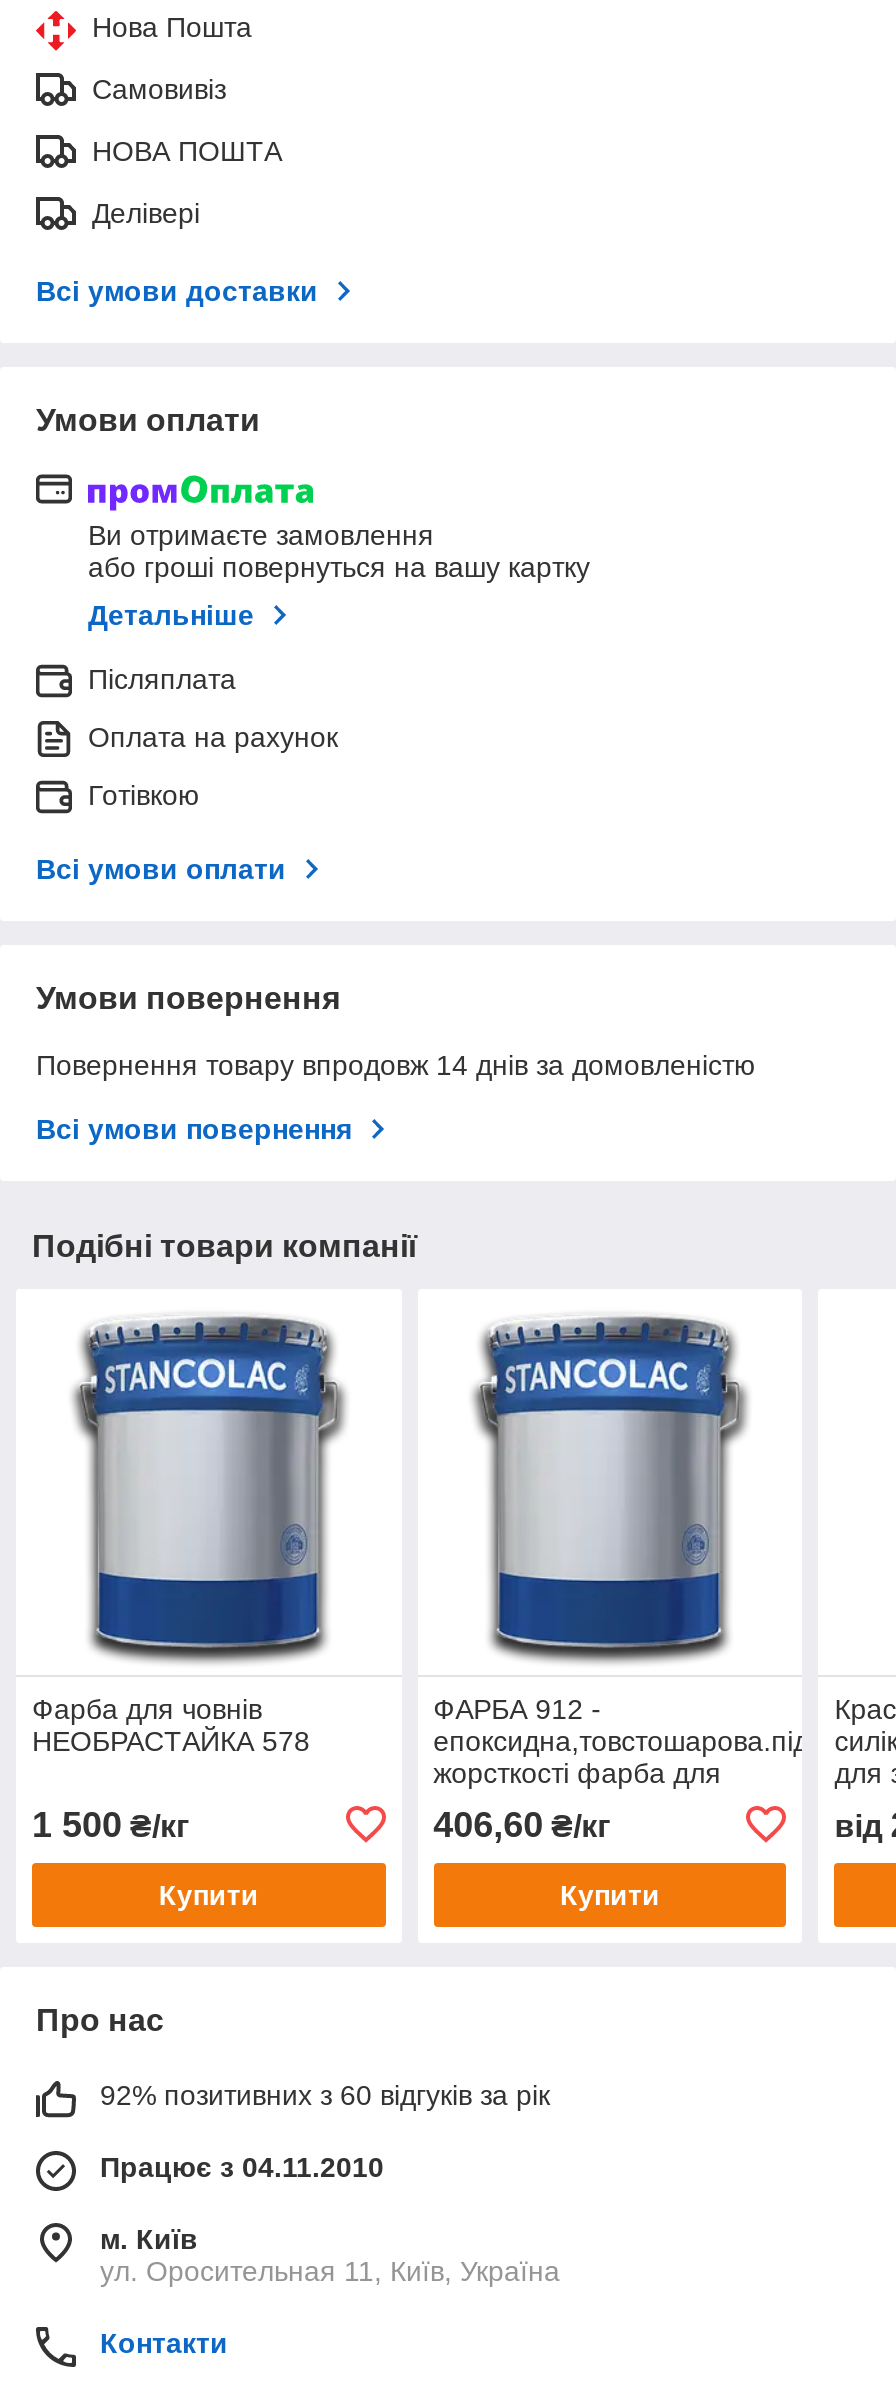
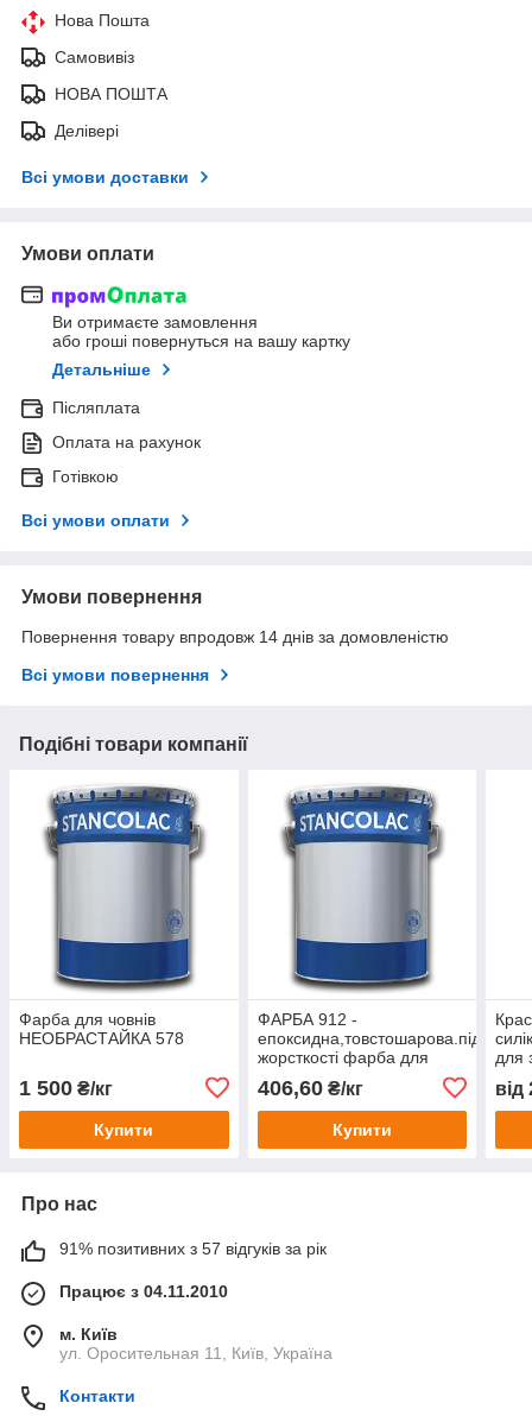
[100,2079,550,2111] 92% позитивних з 60 відгуків за рік -> [59,1239,327,1258] 91% позитивних з 57 відгуків за рік

